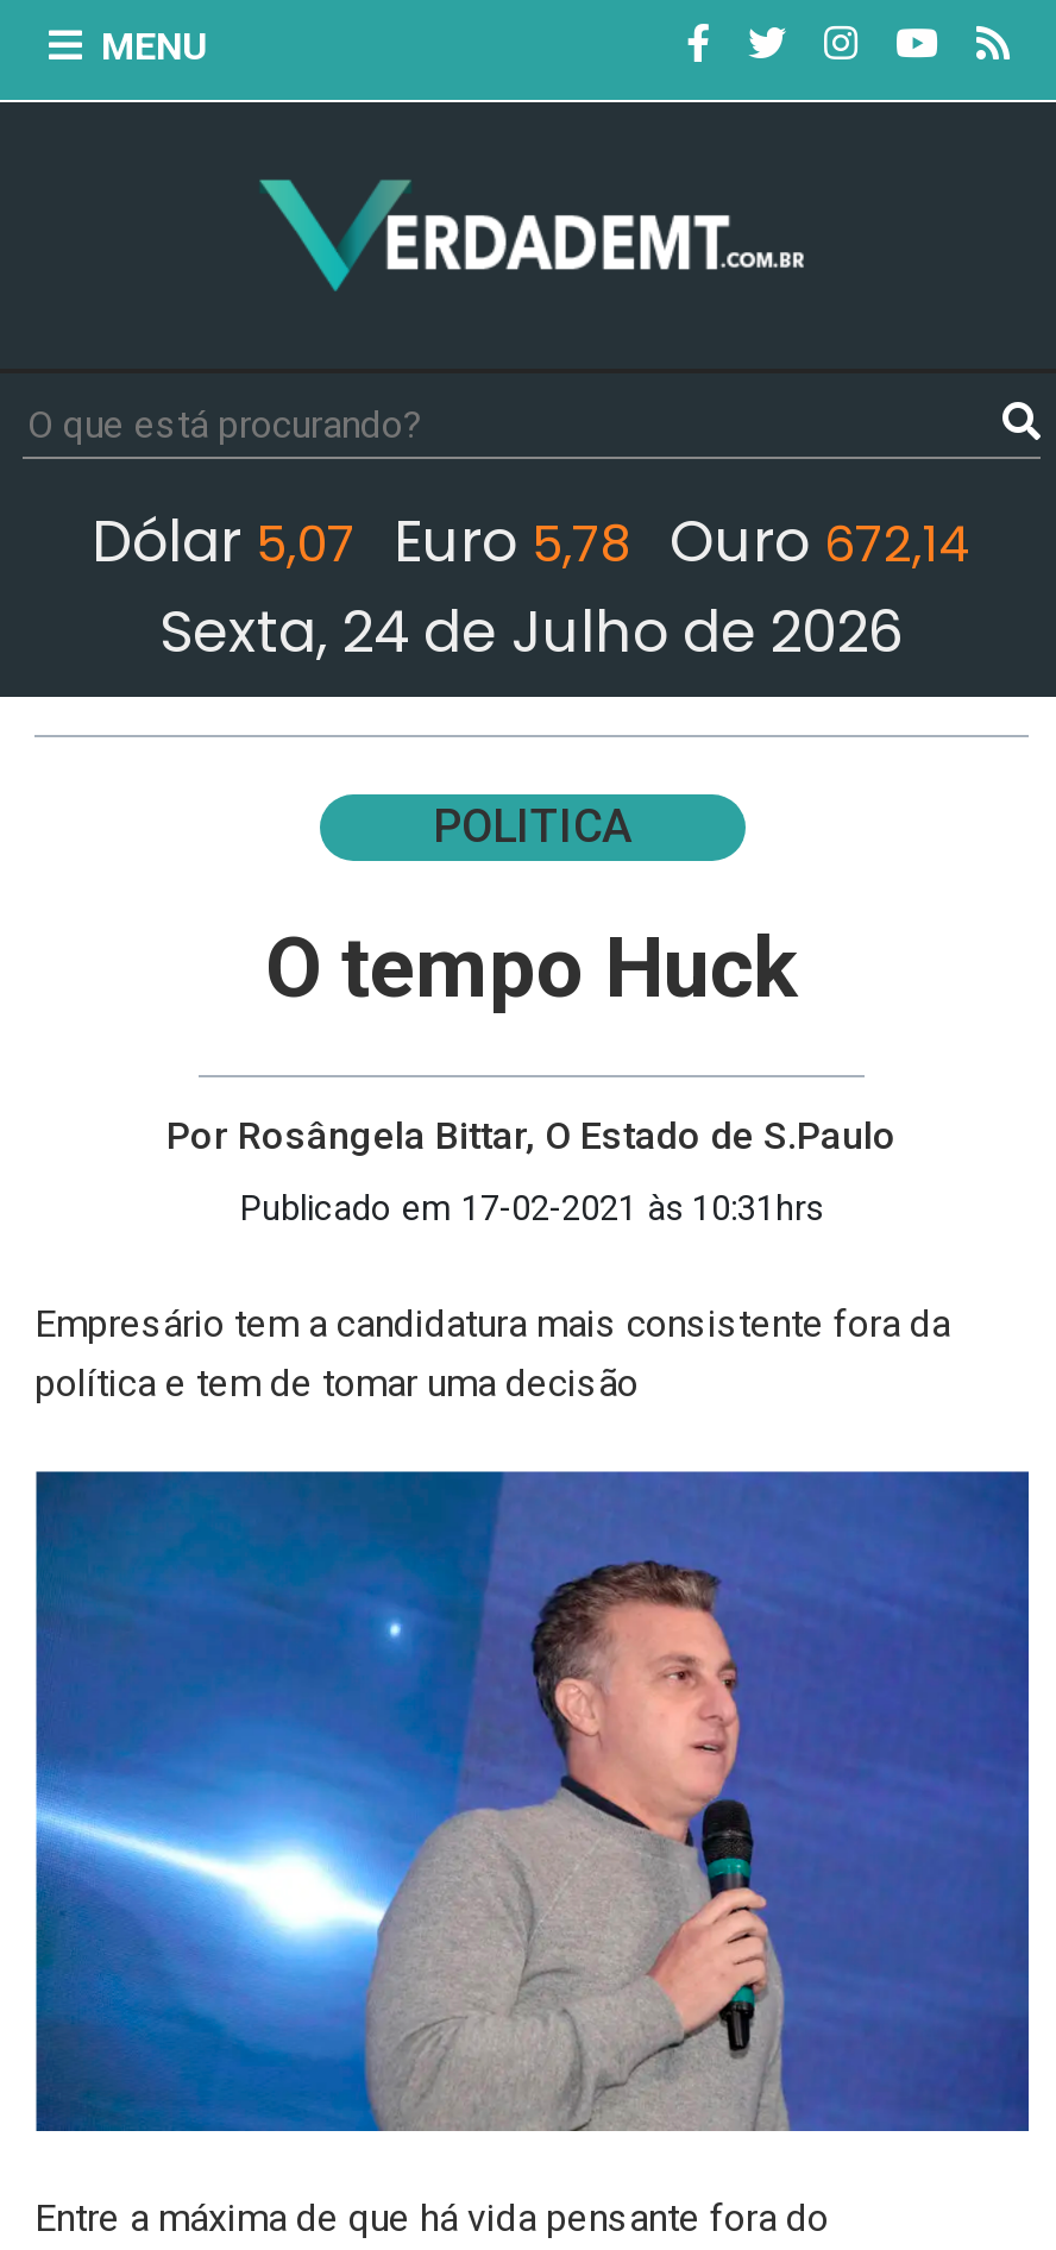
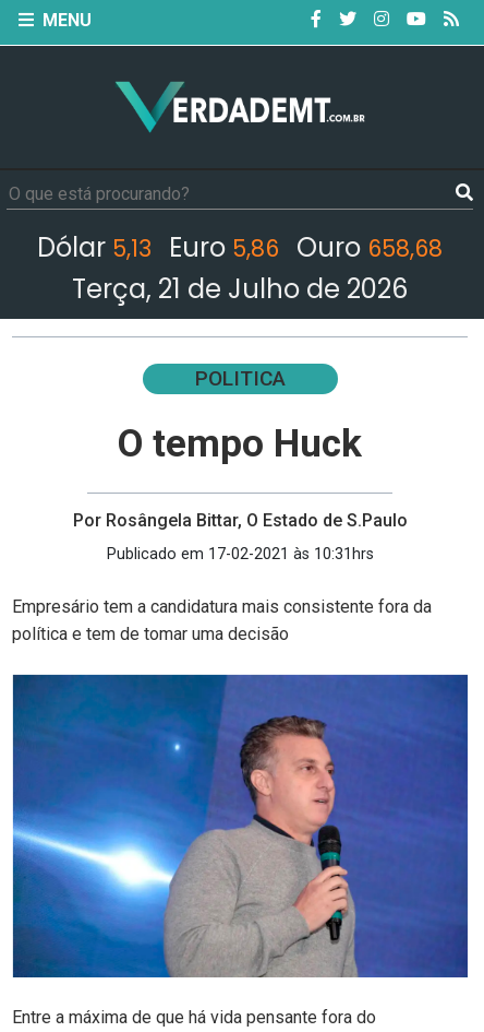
[92,501,972,580] Dólar 5,07 Euro 5,78 Ouro 672,14 -> [37,229,443,265] Dólar 5,13 Euro 5,86 Ouro 658,68
[159,592,904,670] Sexta, 24 de Julho de 2026 -> [72,271,408,307] Terça, 21 de Julho de 2026

